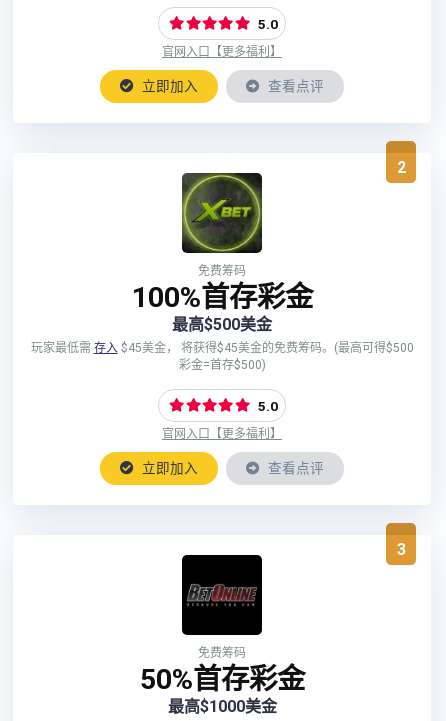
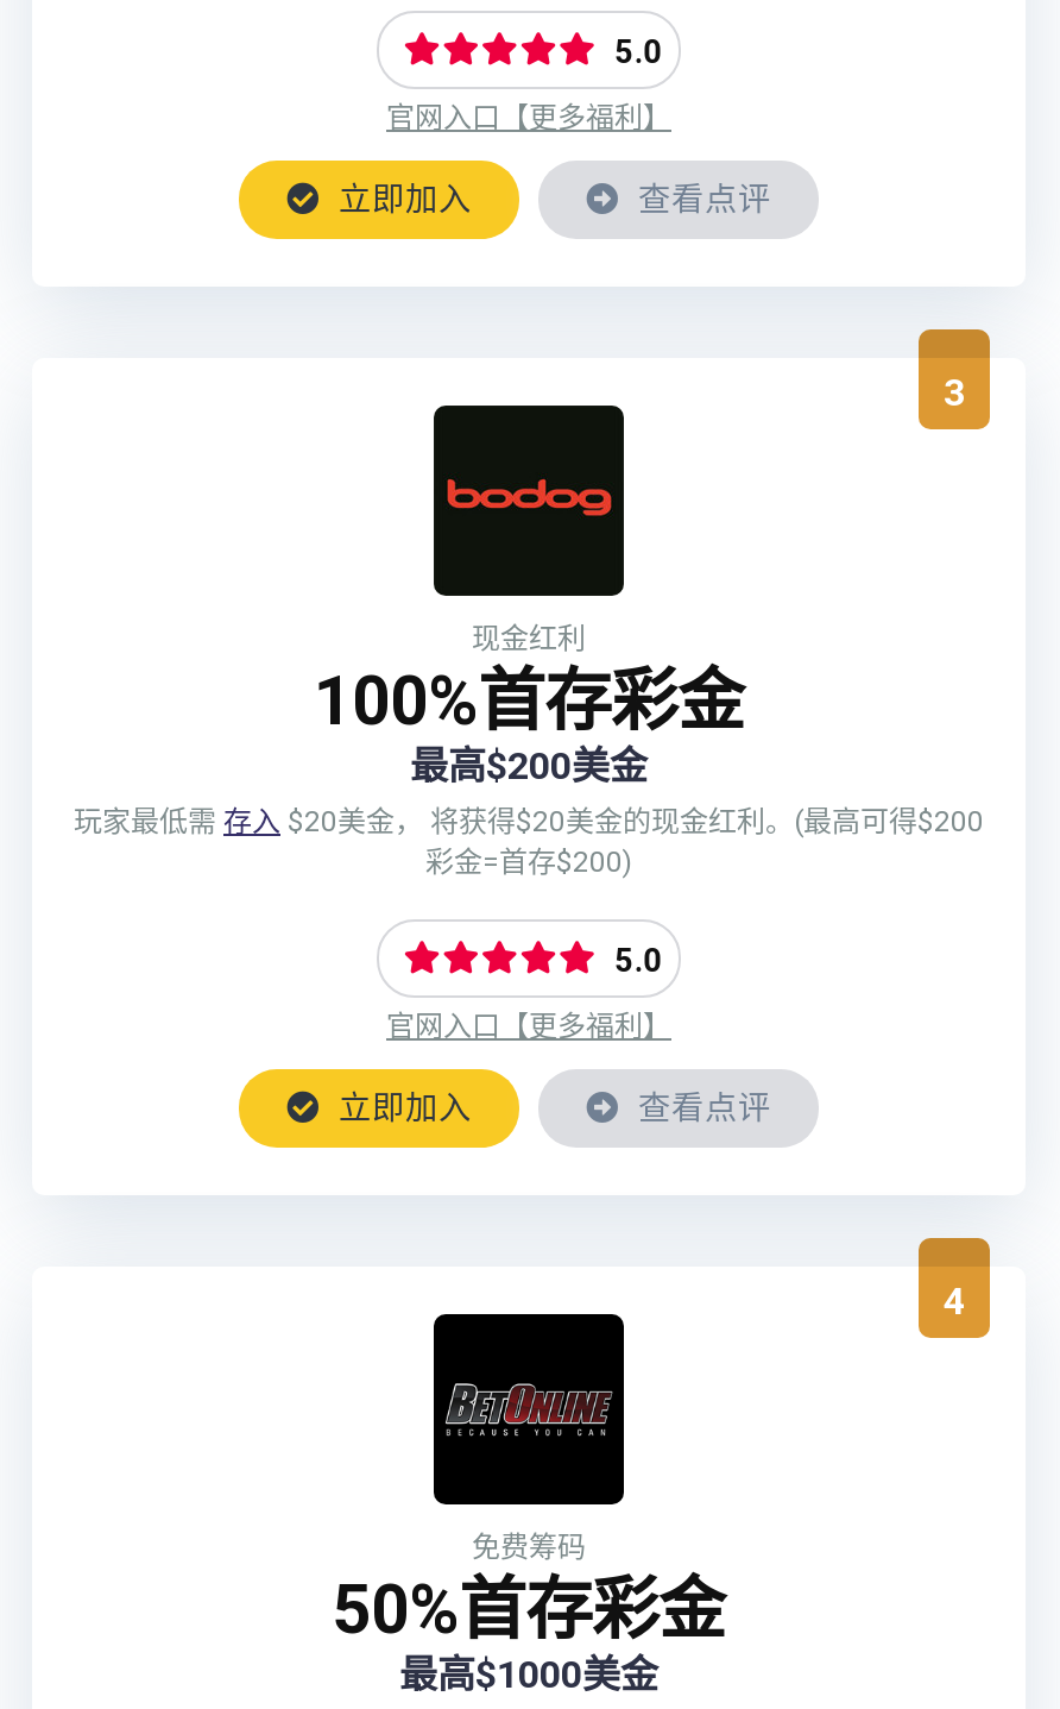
[396,158,405,177] 2 -> [944,370,965,415] 3
[181,173,262,278] [image] | 免费筹码 -> [431,406,624,655] [image] | 现金红利
[172,315,272,334] 最高$500美金 -> [410,743,648,788] 最高$200美金
[30,341,413,355] 玩家最低需存入$45美金， 将获得$45美金的免费筹码。(最高可得$500 -> [74,805,984,838] 玩家最低需存入$20美金， 将获得$20美金的现金红利。(最高可得$200
[178,358,265,372] 彩金=首存$500) -> [425,846,632,879] 彩金=首存$200)
[396,540,405,559] 3 -> [944,1278,965,1324] 4

